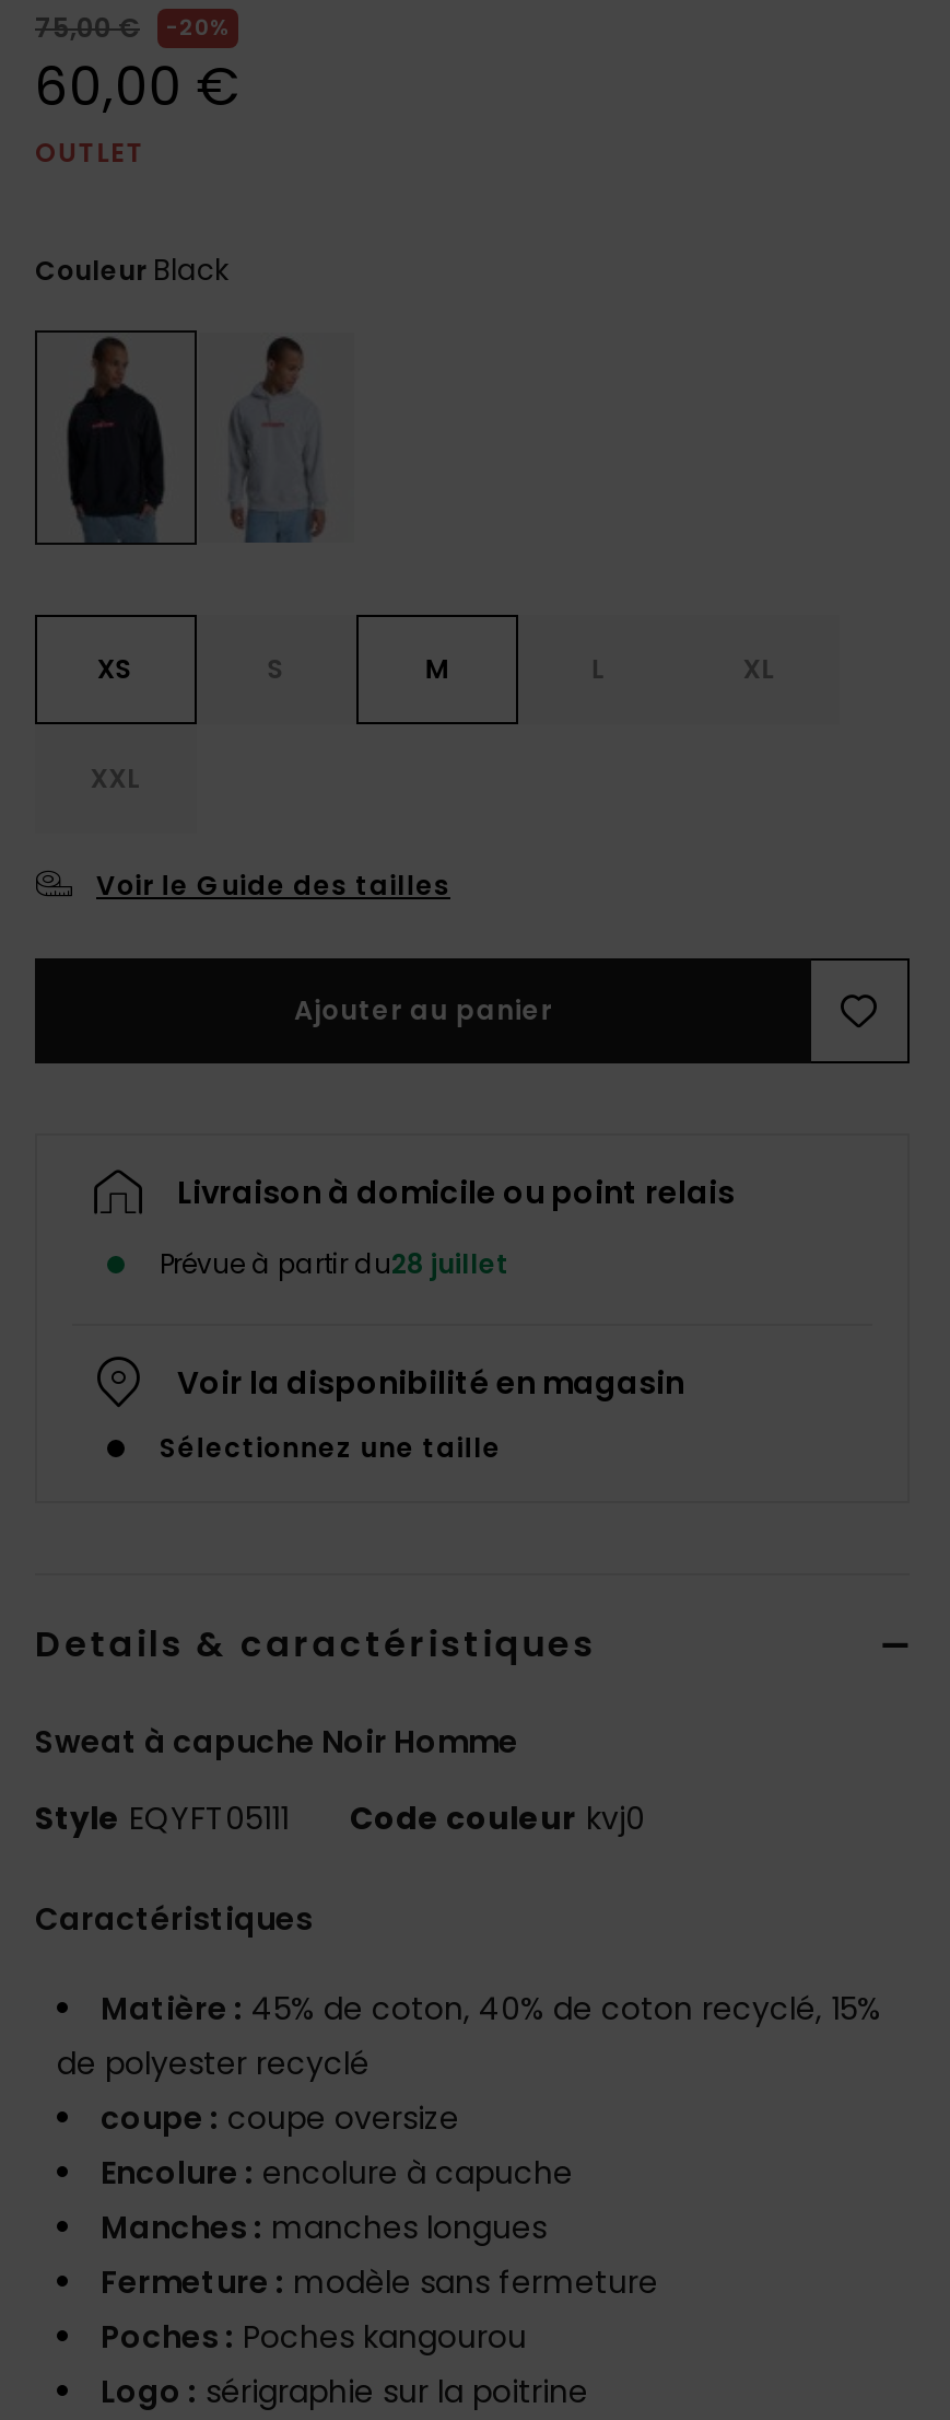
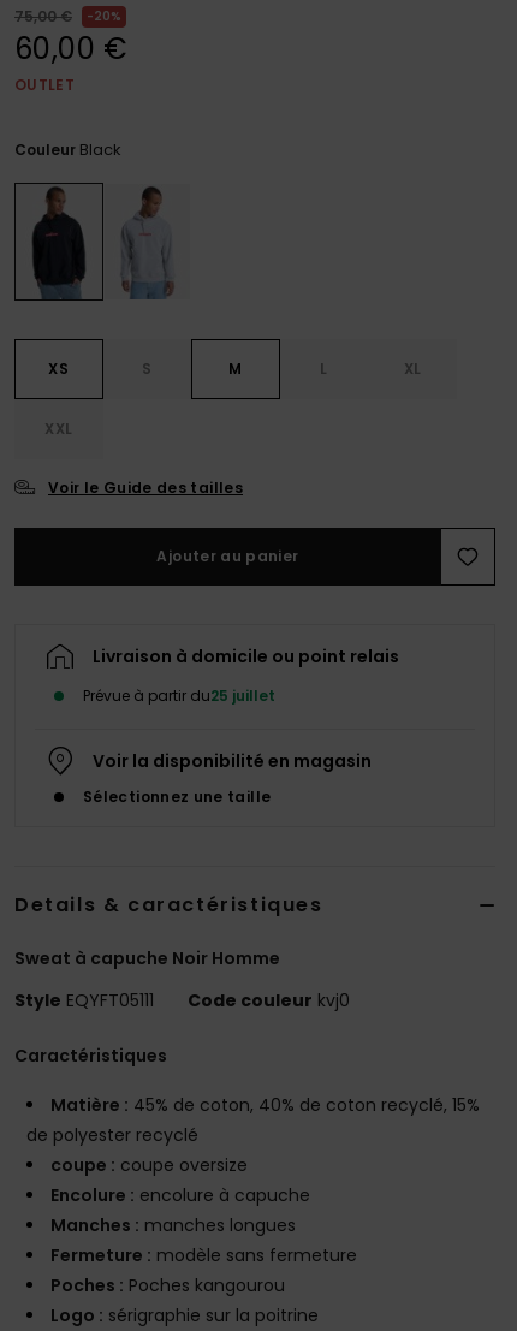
[160,1245,509,1282] Prévue à partir du28 juillet -> [83,685,275,706] Prévue à partir du25 juillet

